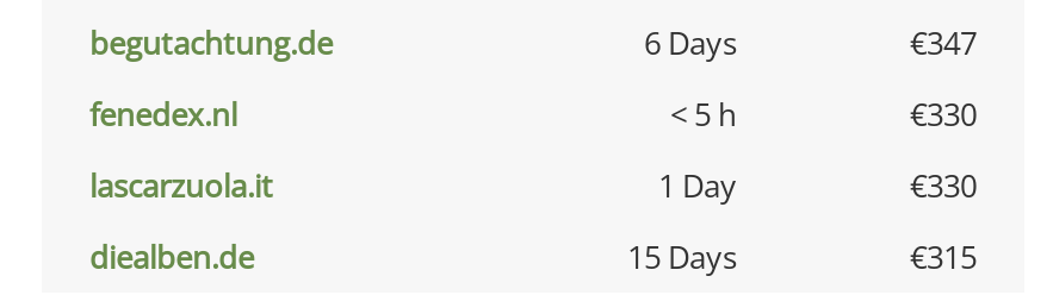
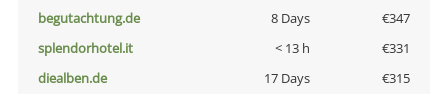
[644,21,737,64] 6 Days -> [270,9,309,27] 8 Days
[89,93,977,207] fenedex.nl | < 5 h | €330 | lascarzuola.it | 1 Day | €330 -> [38,39,410,57] splendorhotel.it | < 13 h | €331
[627,236,737,278] 15 Days -> [263,69,309,87] 17 Days

